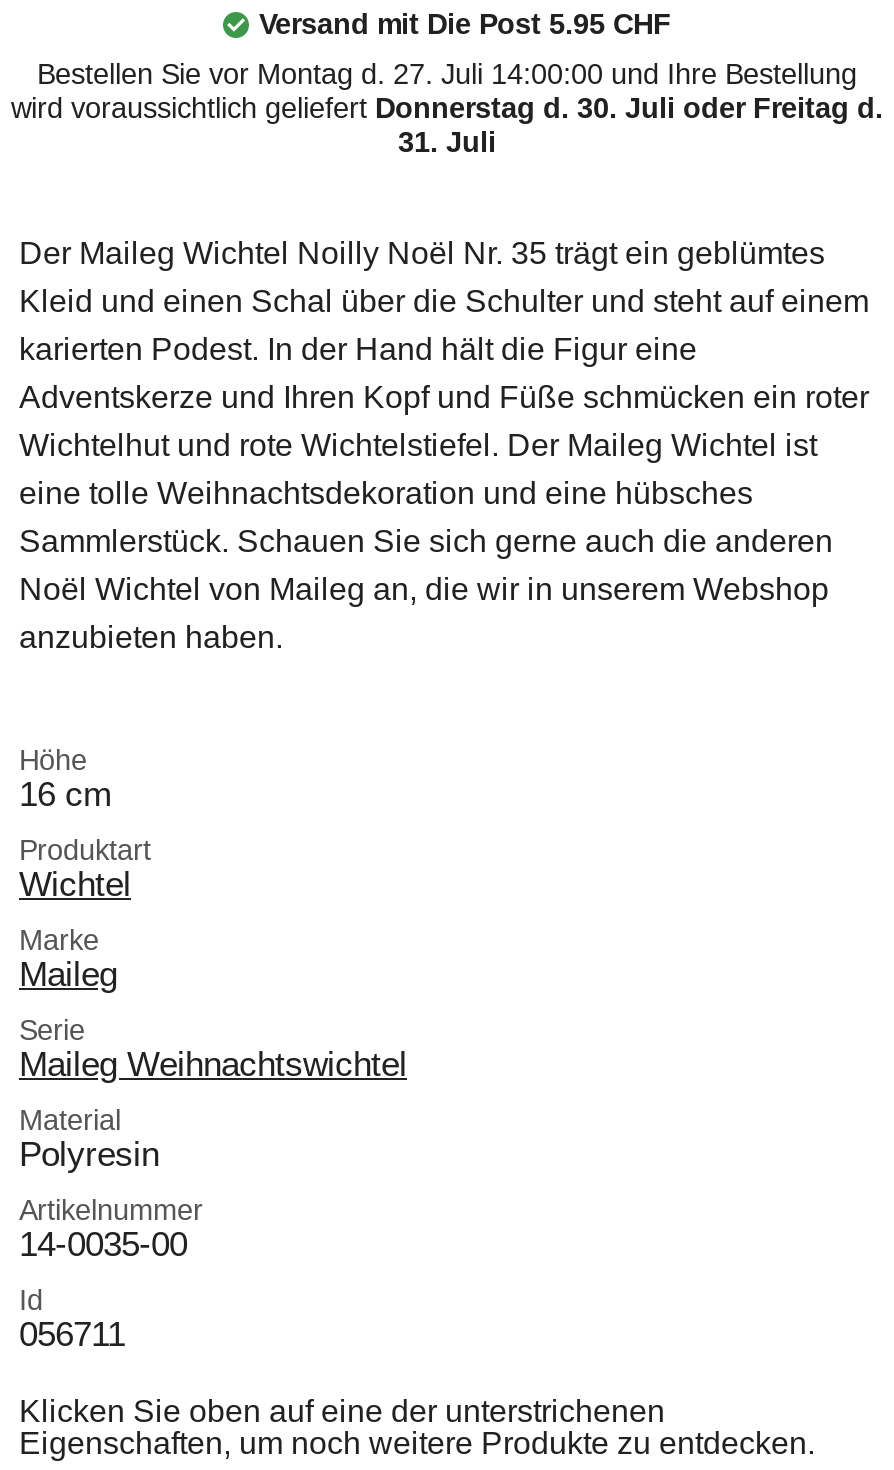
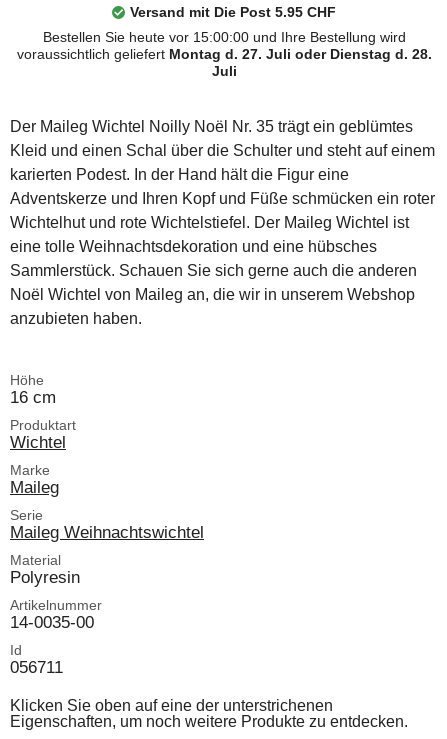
[11,58,883,158] Bestellen Sie vor Montag d. 27. Juli 14:00:00 und Ihre Bestellung | wird voraussichtlich geliefert Donnerstag d. 30. Juli oder Freitag d. | 31. Juli -> [16,29,431,79] Bestellen Sie heute vor 15:00:00 und Ihre Bestellung wird | voraussichtlich geliefert Montag d. 27. Juli oder Dienstag d. 28. | Juli

